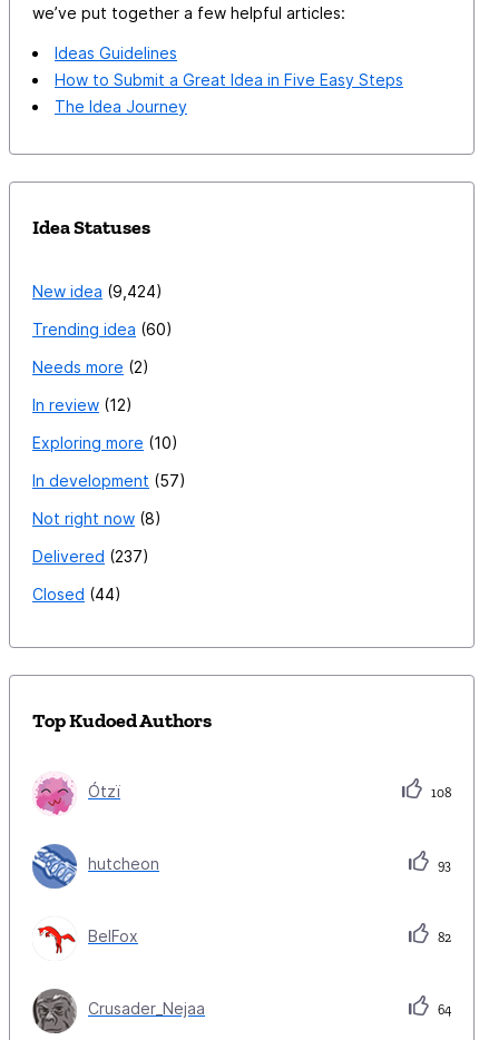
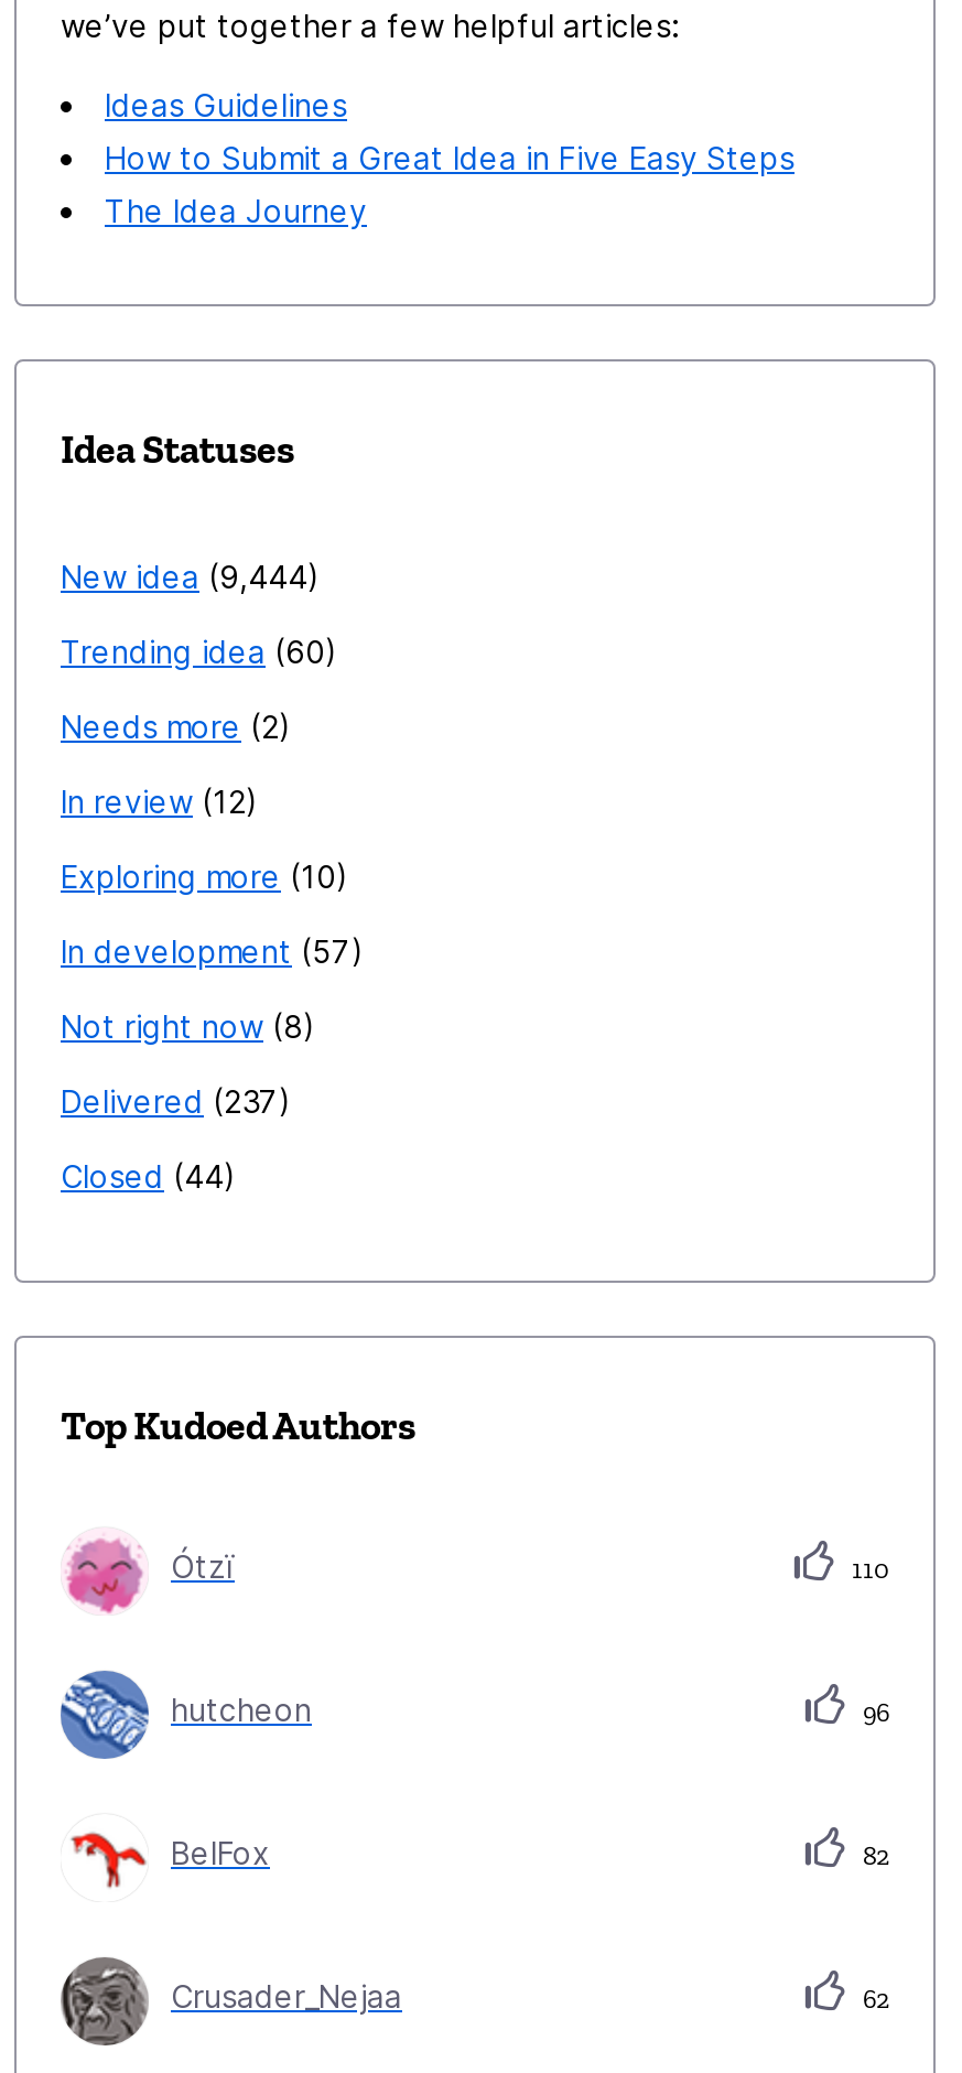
[32,282,156,301] New idea 9,424 -> [61,559,307,596] New idea 9,444
[428,785,451,801] 108 -> [845,1555,889,1586] 110
[434,858,451,873] 93 -> [856,1698,889,1729] 96
[434,1003,451,1018] 64 -> [856,1985,889,2015] 62

